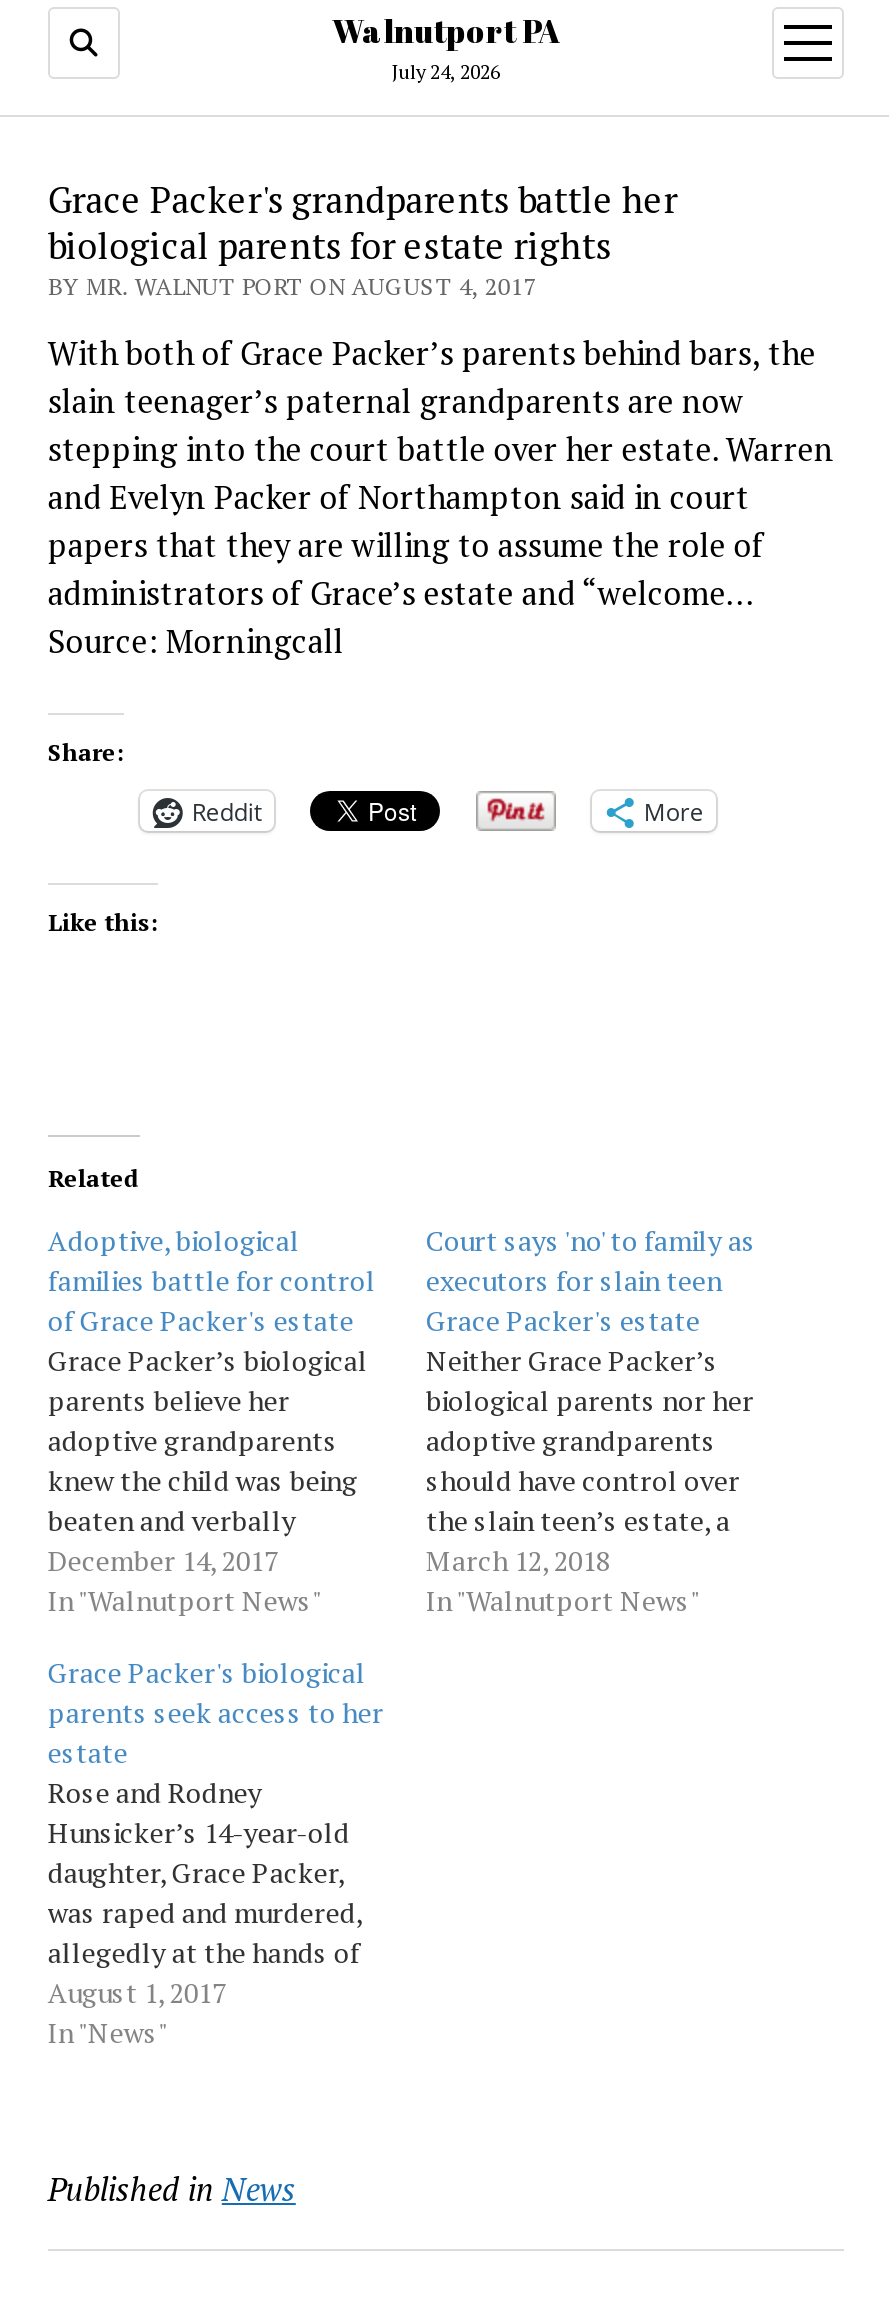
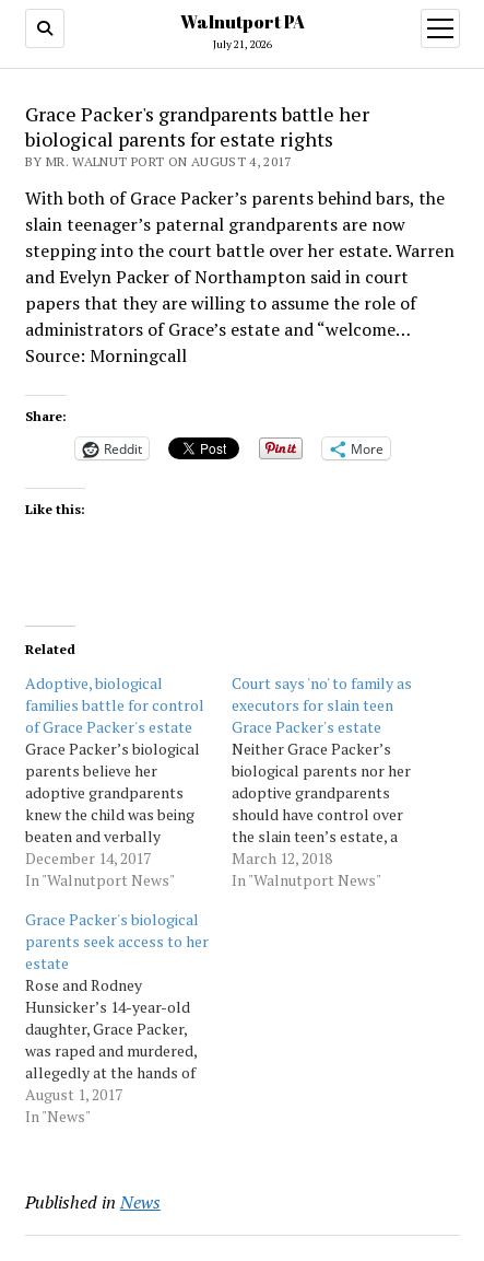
[392,59,500,85] July 24, 2026 -> [213,37,272,51] July 21, 2026

